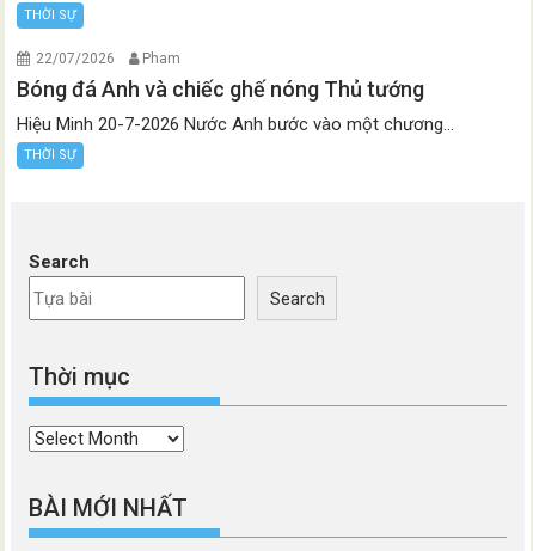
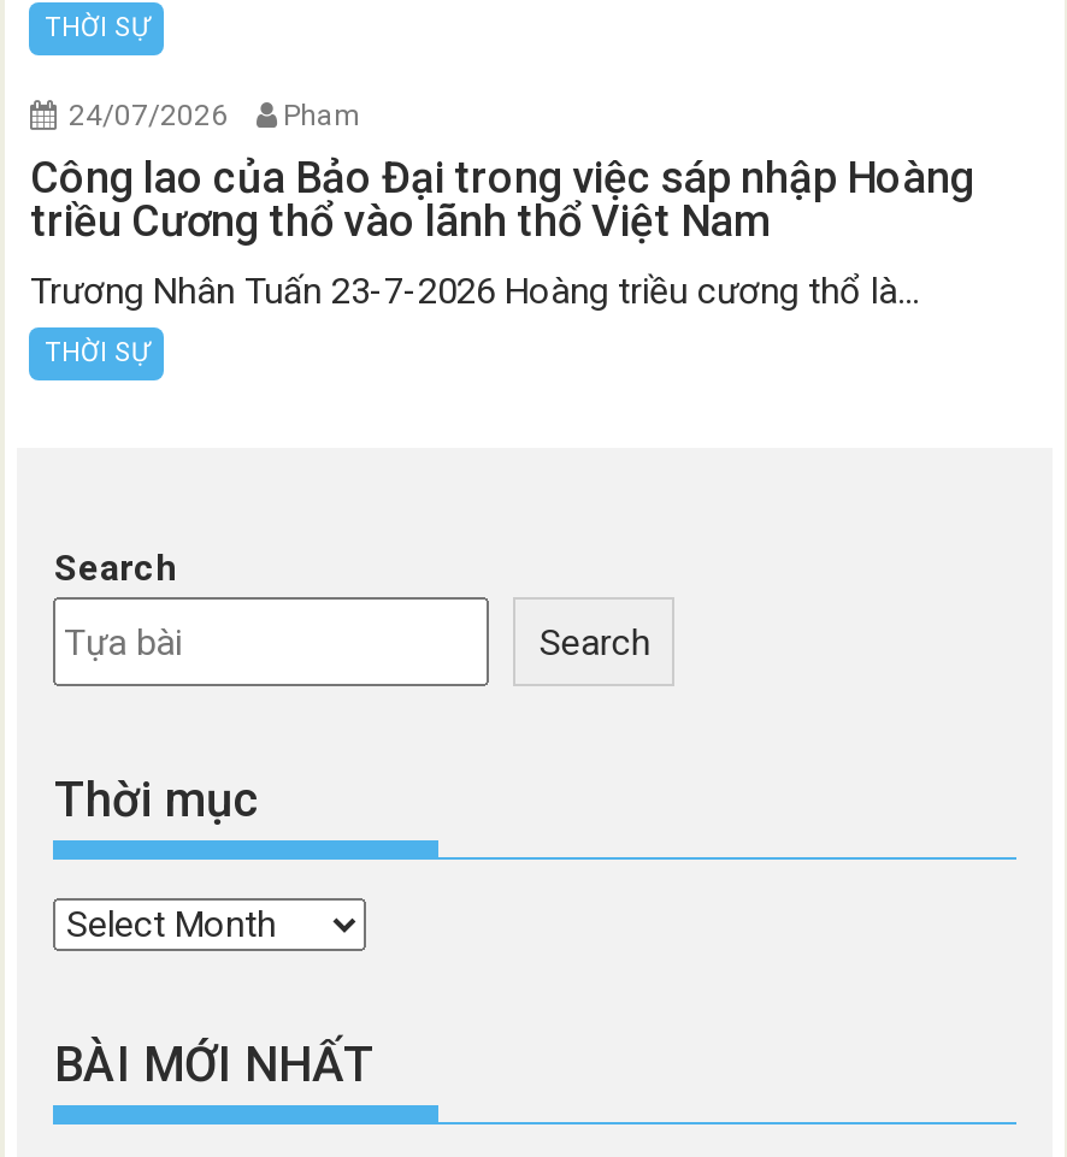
[36,51,181,67] 22/07/2026 Pham -> [69,100,360,133] 24/07/2026 Pham
[17,77,425,102] Bóng đá Anh và chiếc ghế nóng Thủ tướng -> [30,153,974,247] Công lao của Bảo Đại trong việc sáp nhập Hoàng | triều Cương thổ vào lãnh thổ Việt Nam
[17,114,455,136] Hiệu Minh 20-7-2026 Nước Anh bước vào một chương... -> [30,271,919,314] Trương Nhân Tuấn 23-7-2026 Hoàng triều cương thổ là...

